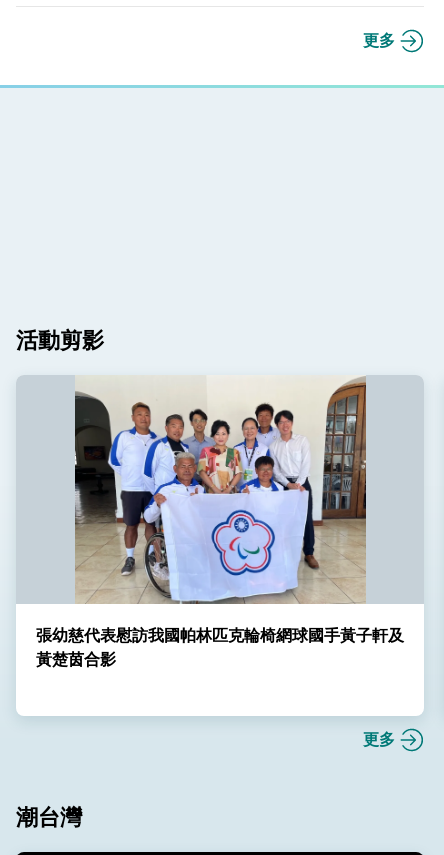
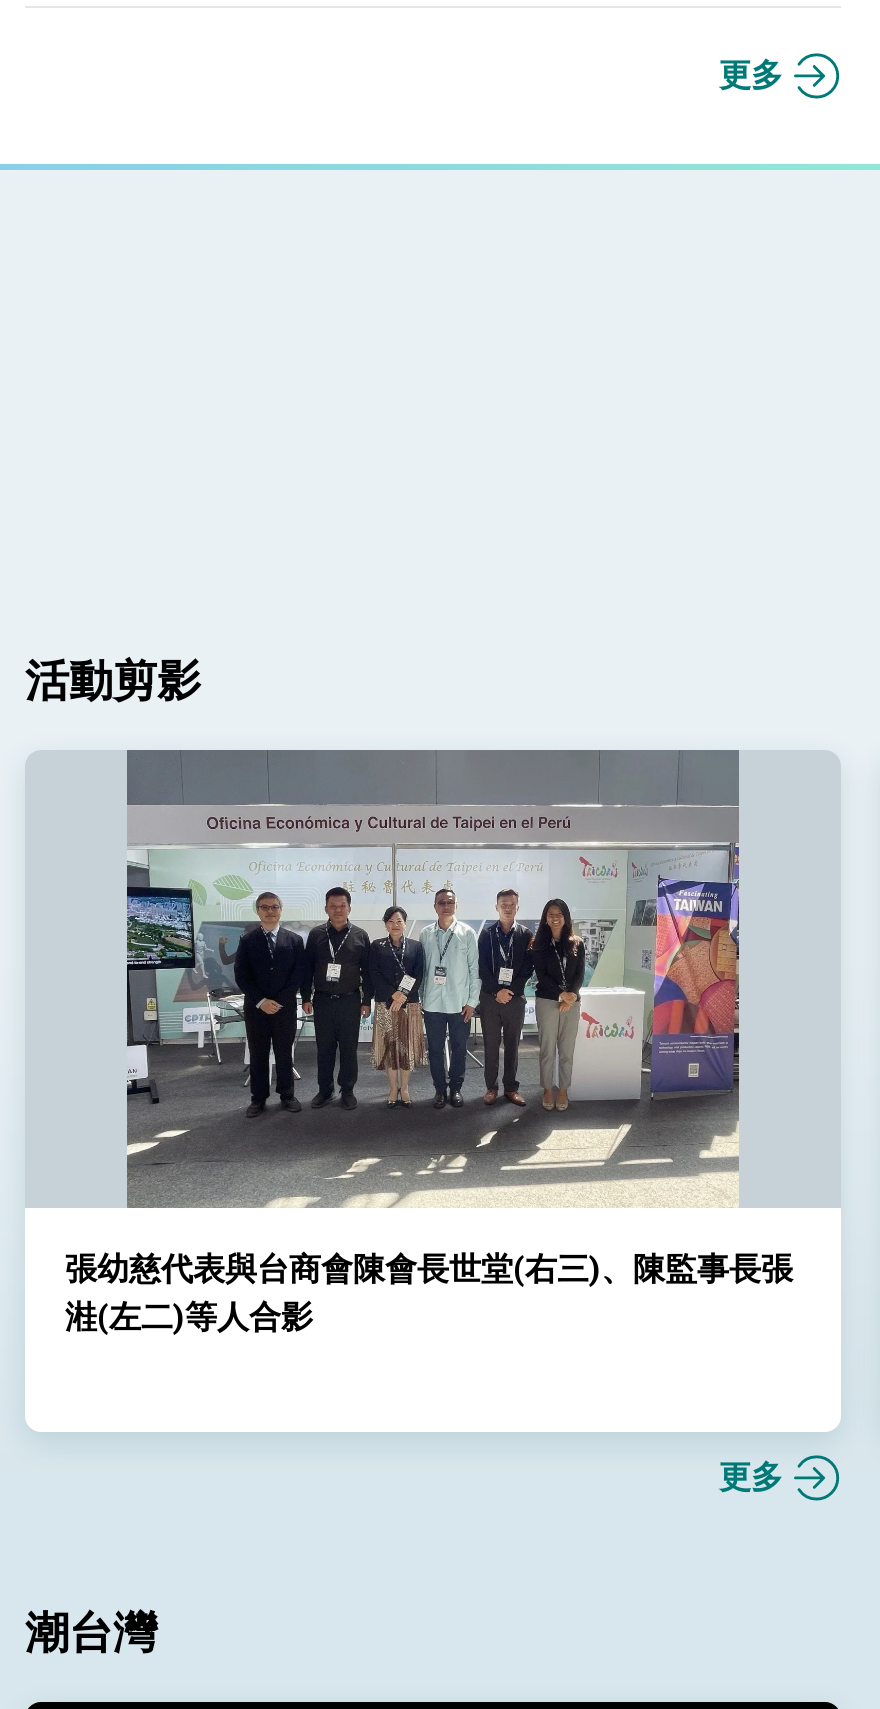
[36,376,404,669] [image] | 張幼慈代表慰訪我國帕林匹克輪椅網球國手黃子軒及 | 黃楚茵合影 -> [65,748,793,1336] [image] | 張幼慈代表與台商會陳會長世堂(右三)、陳監事長張 | 溎(左二)等人合影

